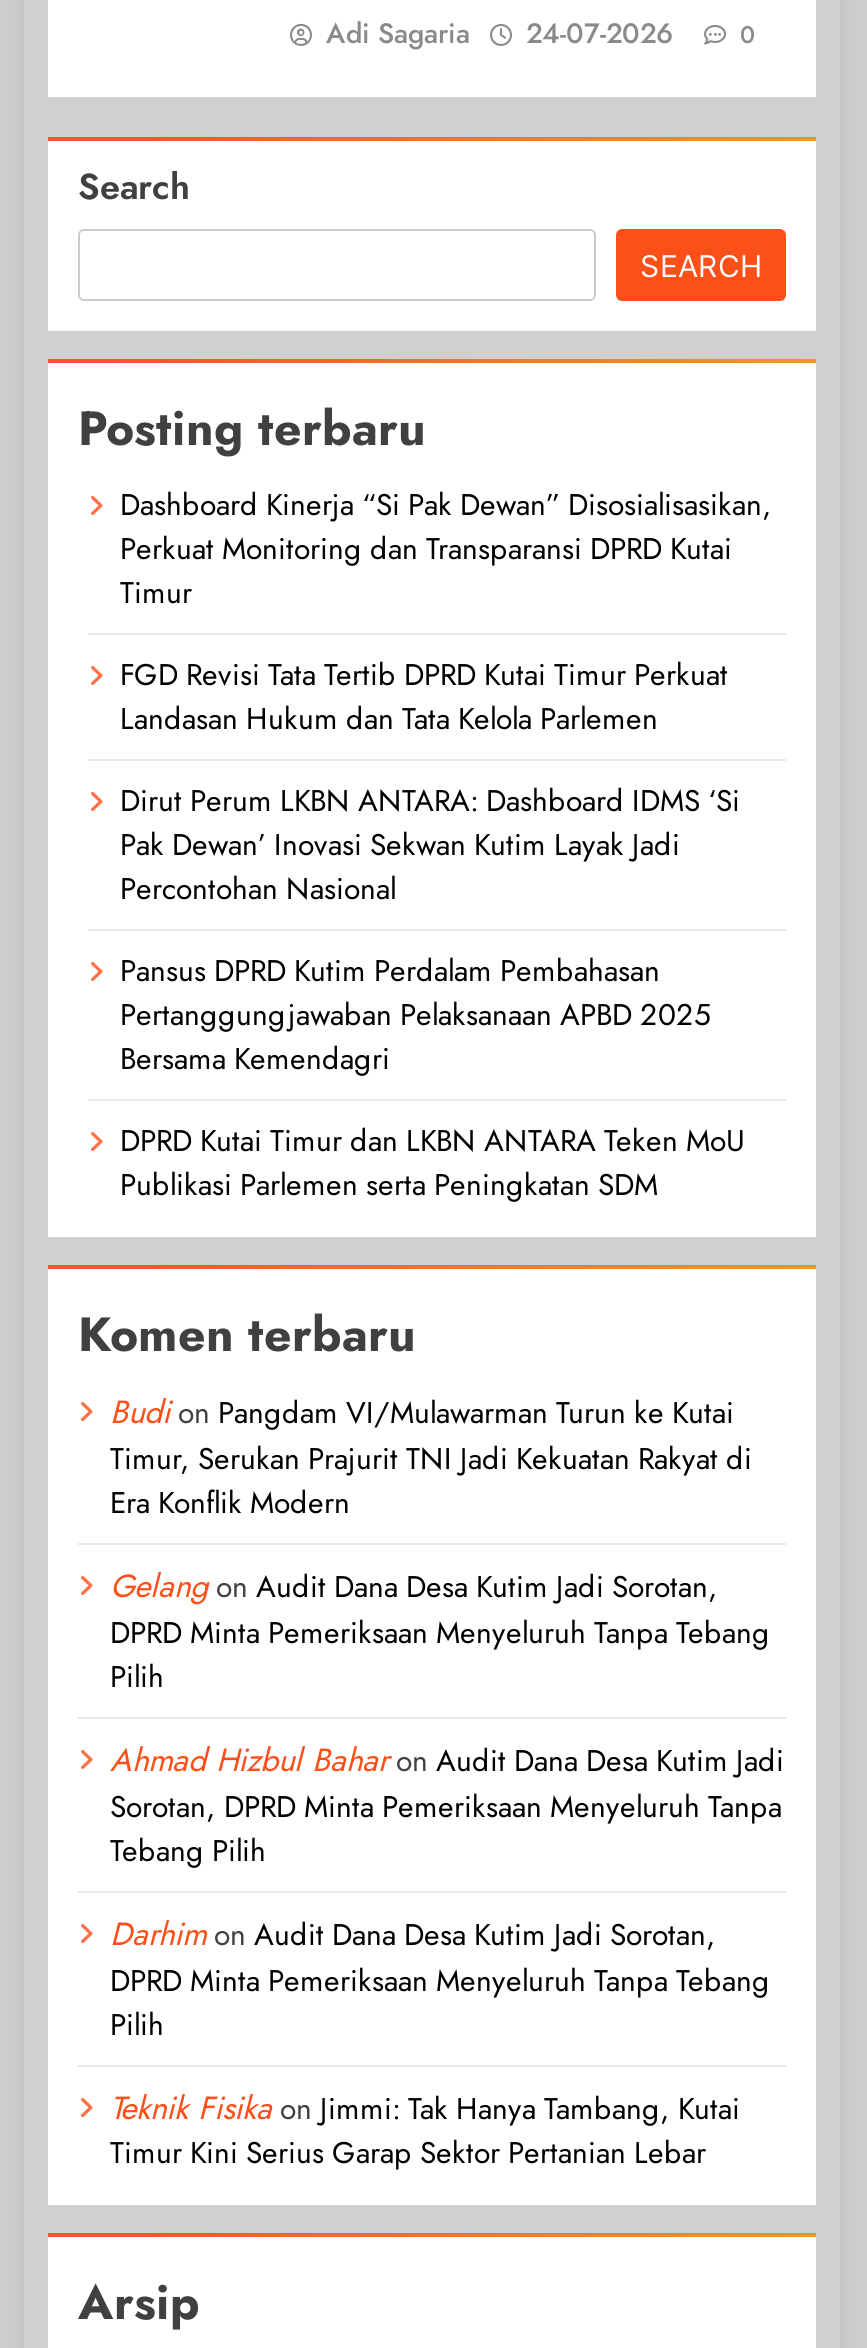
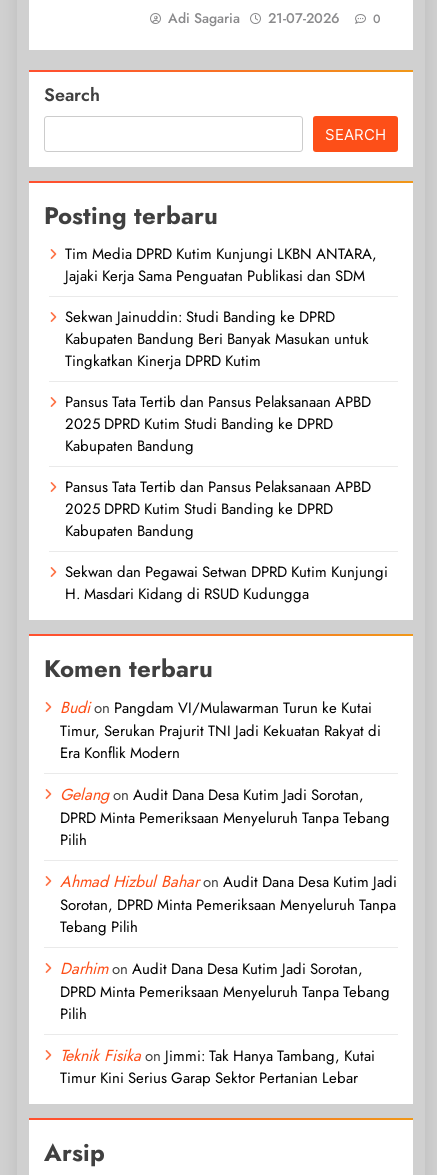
[326,14,756,54] Adi Sagaria 24-07-2026 0 -> [168,8,381,28] Adi Sagaria 21-07-2026 0
[120,484,772,616] Dashboard Kinerja “Si Pak Dewan” Disosialisasikan, | Perkuat Monitoring dan Transparansi DPRD Kutai | Timur -> [65,243,377,287] Tim Media DPRD Kutim Kunjungi LKBN ANTARA, | Jajaki Kerja Sama Penguatan Publikasi dan SDM
[120,654,728,742] FGD Revisi Tata Tertib DPRD Kutai Timur Perkuat | Landasan Hukum dan Tata Kelola Parlemen -> [65,306,369,372] Sekwan Jainuddin: Studi Banding ke DPRD | Kabupaten Bandung Beri Banyak Masukan untuk | Tingkatkan Kinerja DPRD Kutim
[120,780,740,912] Dirut Perum LKBN ANTARA: Dashboard IDMS ‘Si | Pak Dewan’ Inovasi Sekwan Kutim Layak Jadi | Percontohan Nasional -> [65,391,371,457] Pansus Tata Tertib dan Pansus Pelaksanaan APBD | 2025 DPRD Kutim Studi Banding ke DPRD | Kabupaten Bandung
[120,950,710,1082] Pansus DPRD Kutim Perdalam Pembahasan | Pertanggungjawaban Pelaksanaan APBD 2025 | Bersama Kemendagri -> [65,476,371,542] Pansus Tata Tertib dan Pansus Pelaksanaan APBD | 2025 DPRD Kutim Studi Banding ke DPRD | Kabupaten Bandung
[120,1120,744,1208] DPRD Kutai Timur dan LKBN ANTARA Teken MoU | Publikasi Parlemen serta Peningkatan SDM -> [65,561,388,605] Sekwan dan Pegawai Setwan DPRD Kutim Kunjungi | H. Masdari Kidang di RSUD Kudungga

